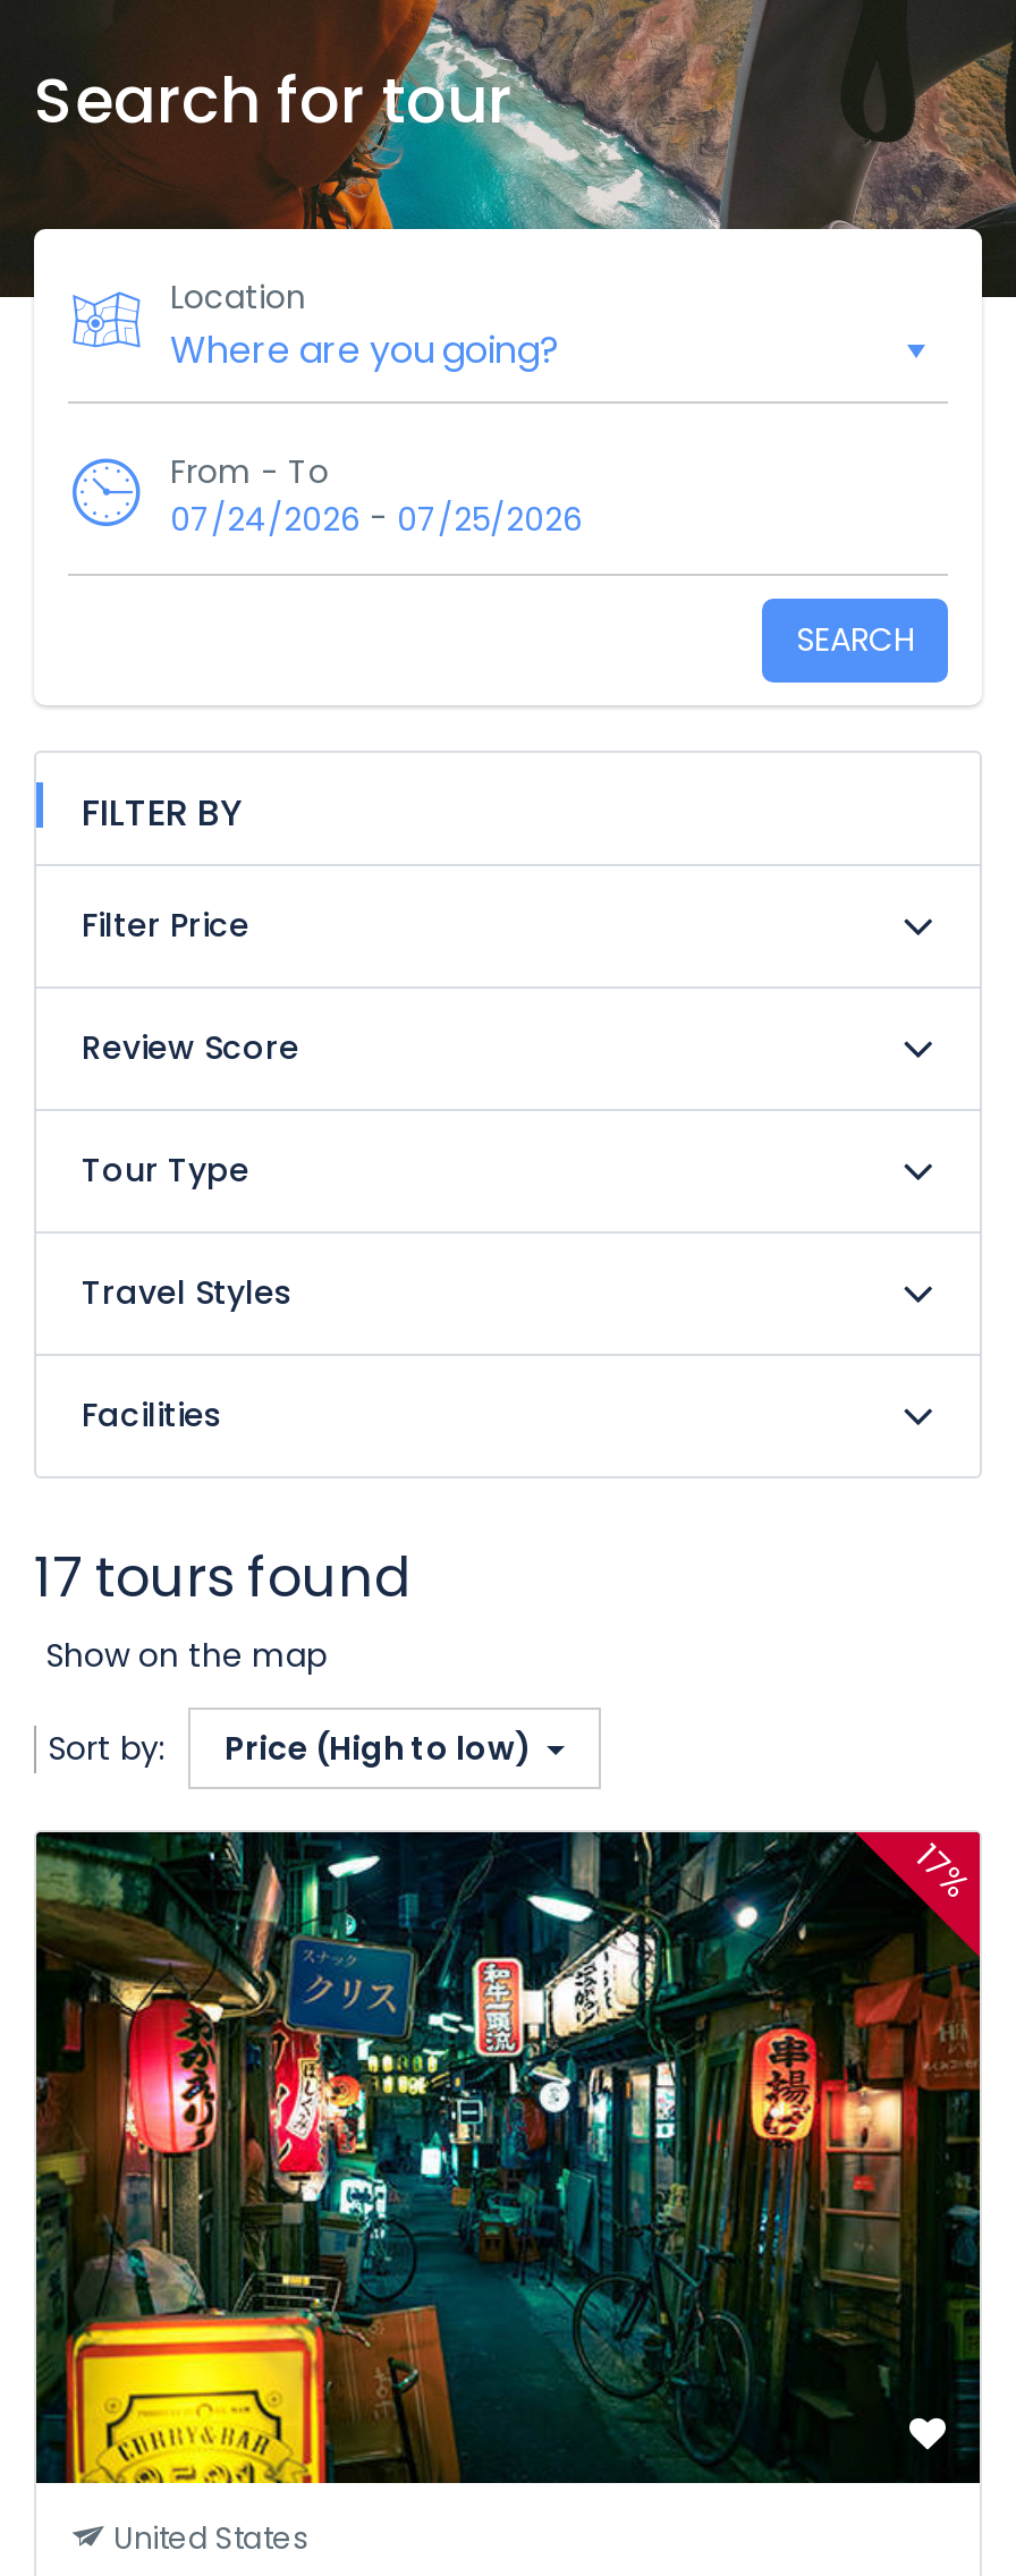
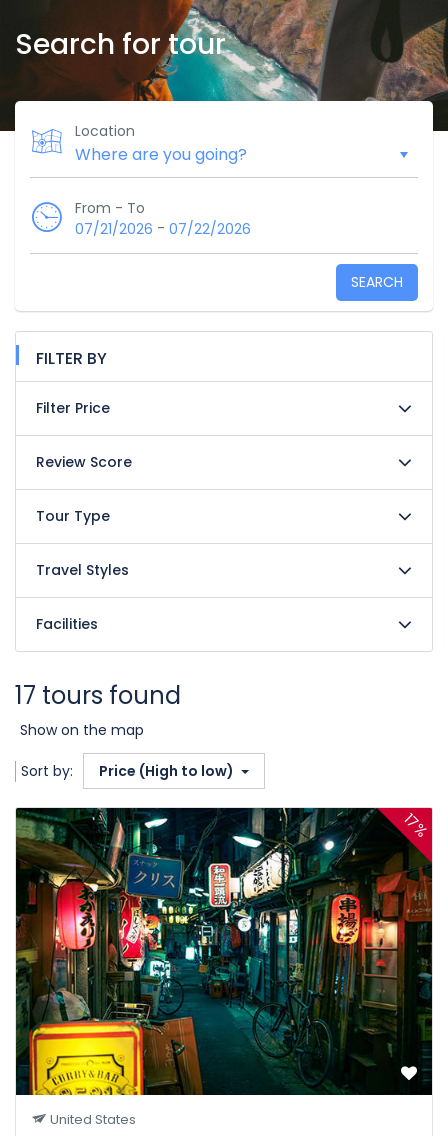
[170,494,583,542] 07/24/2026 - 07/25/2026 -> [75,218,251,239] 07/21/2026 - 07/22/2026

